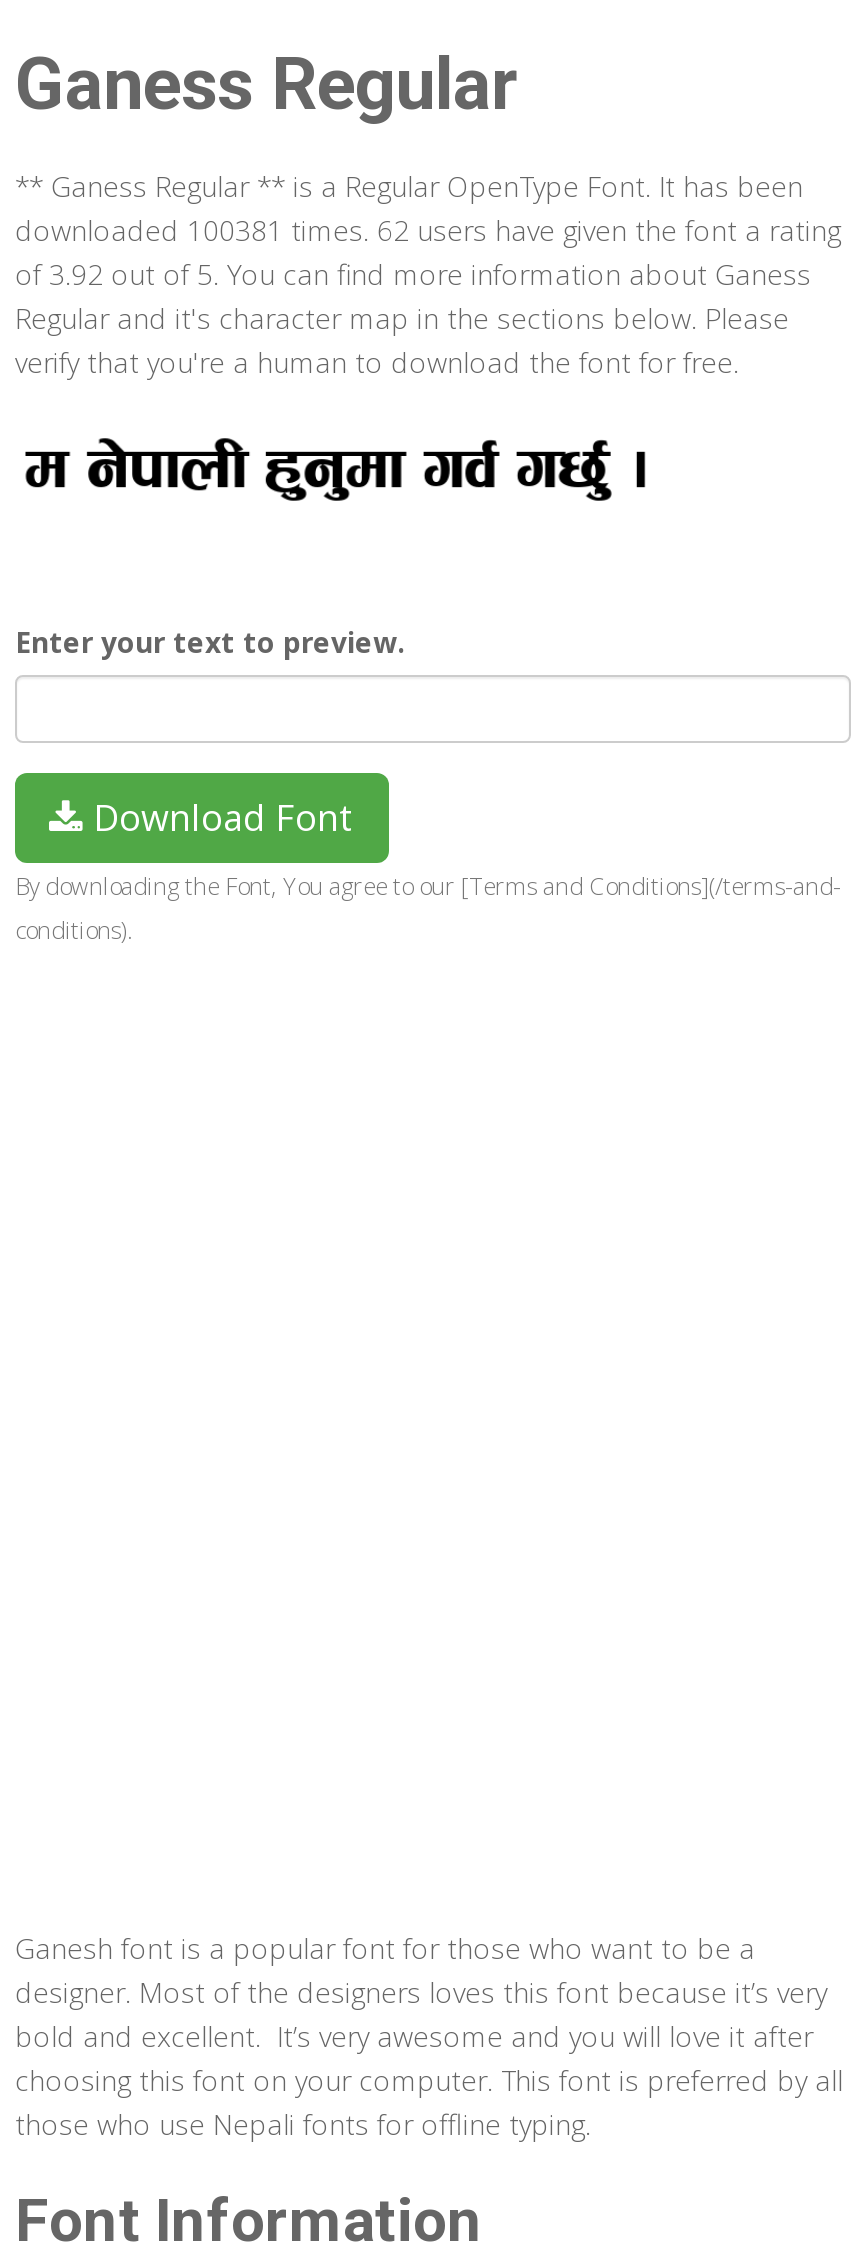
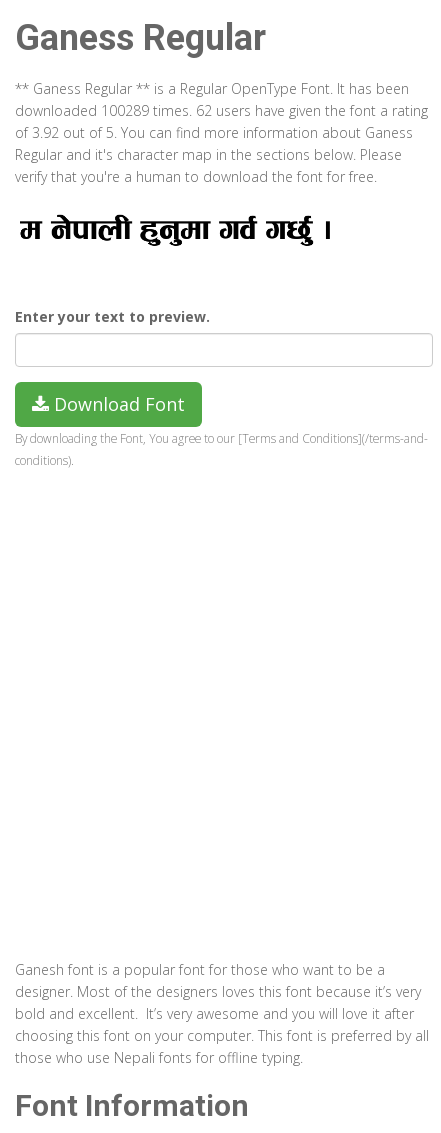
[15,211,841,249] downloaded 100381 times. 62 users have given the font a rating -> [15,101,428,120] downloaded 100289 times. 62 users have given the font a rating

